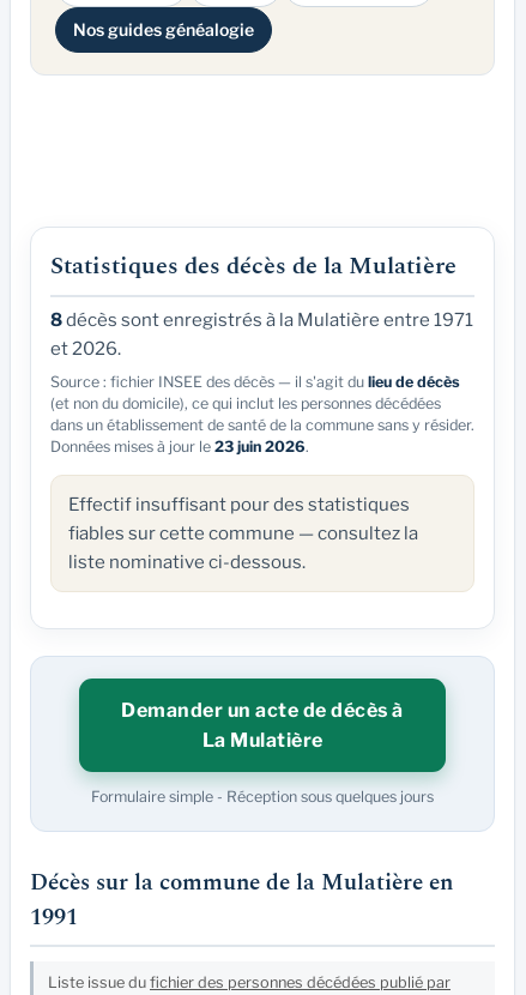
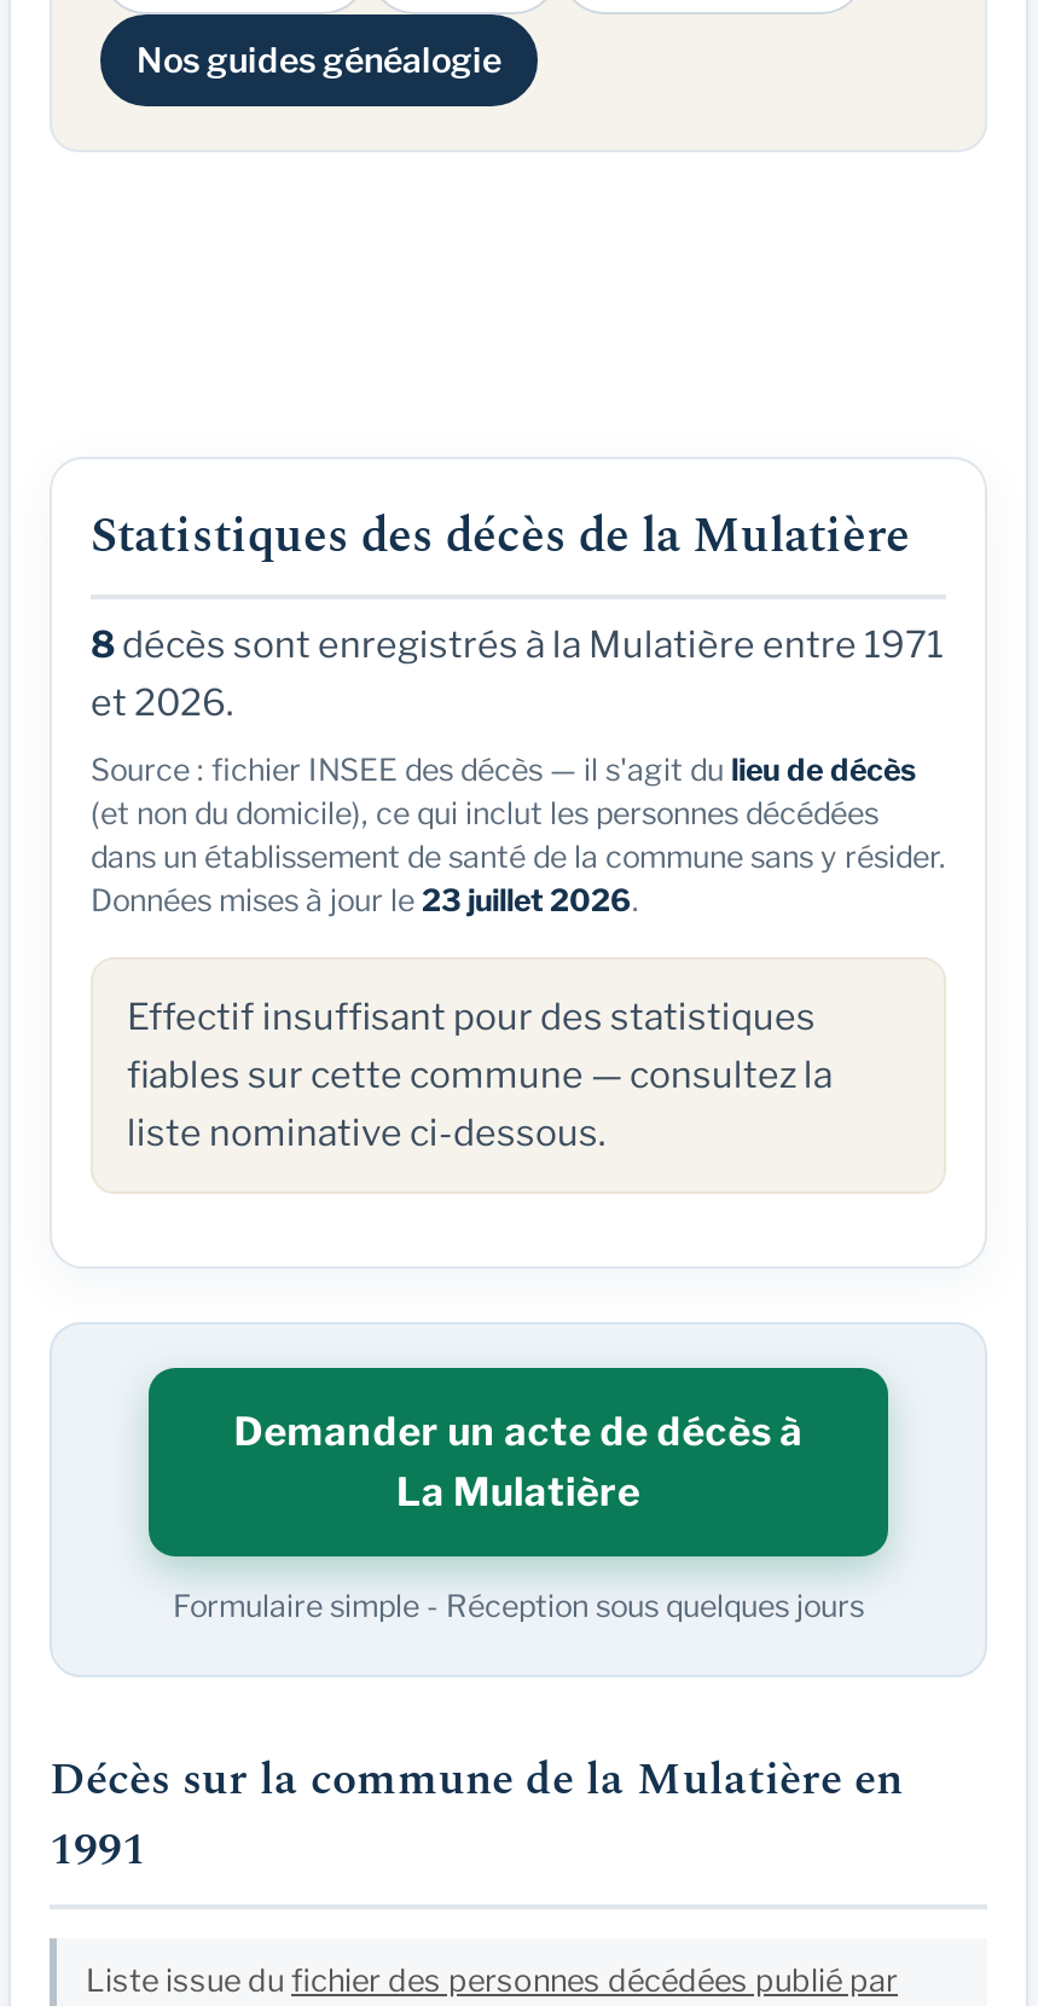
[50,438,309,456] Données mises à jour le 23 juin 2026. -> [91,882,639,918] Données mises à jour le 23 juillet 2026.

